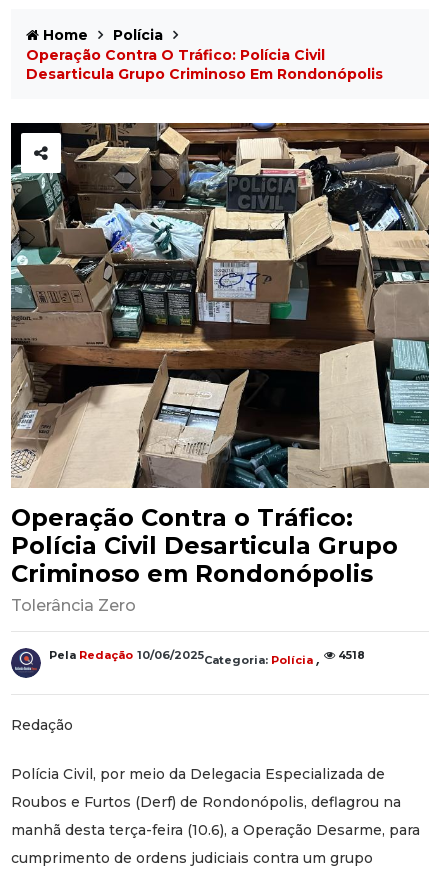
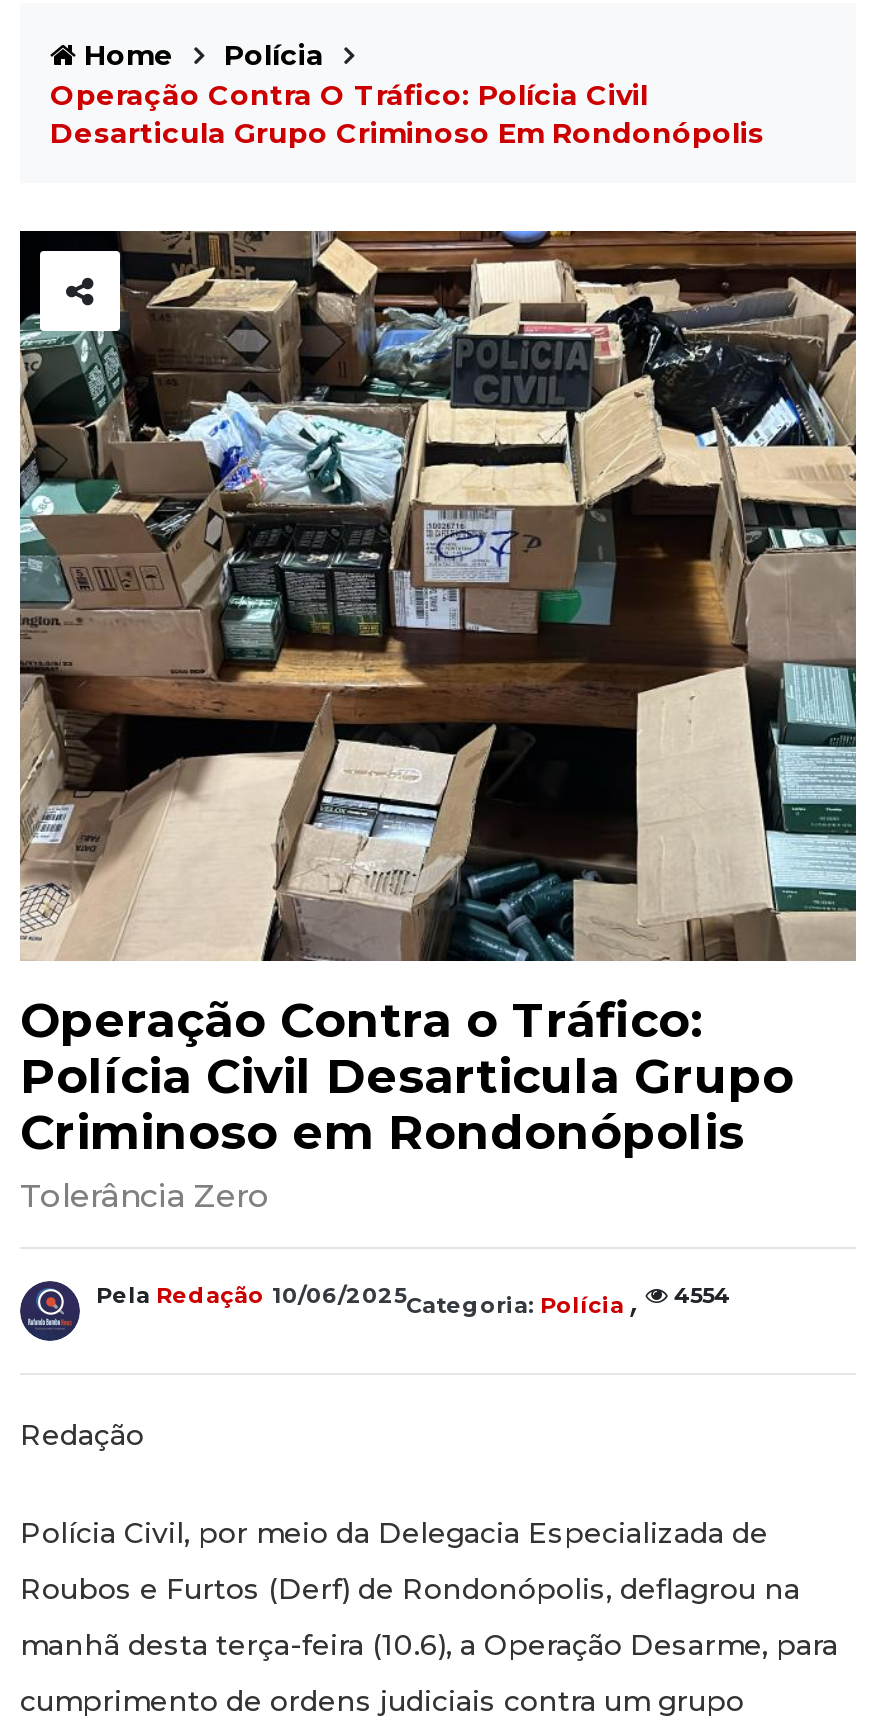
[49,647,365,670] Pela Redação 10/06/2025Categoria: Polícia, 4518 -> [96,1278,730,1324] Pela Redação 10/06/2025Categoria: Polícia, 4554

